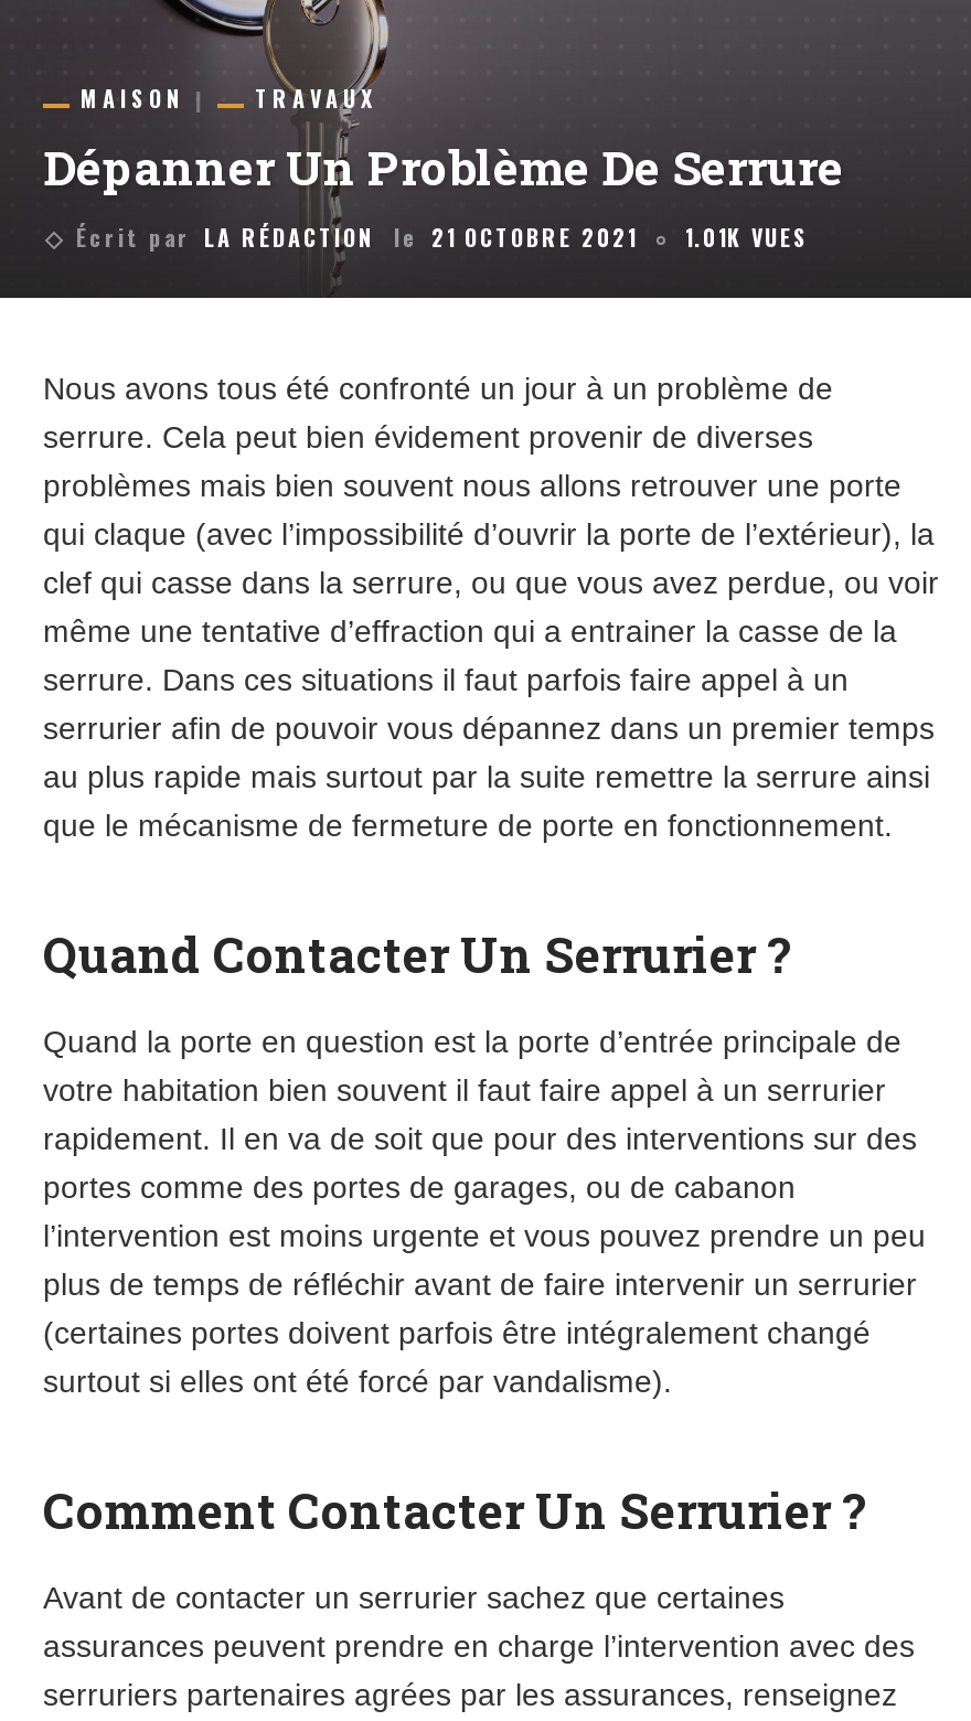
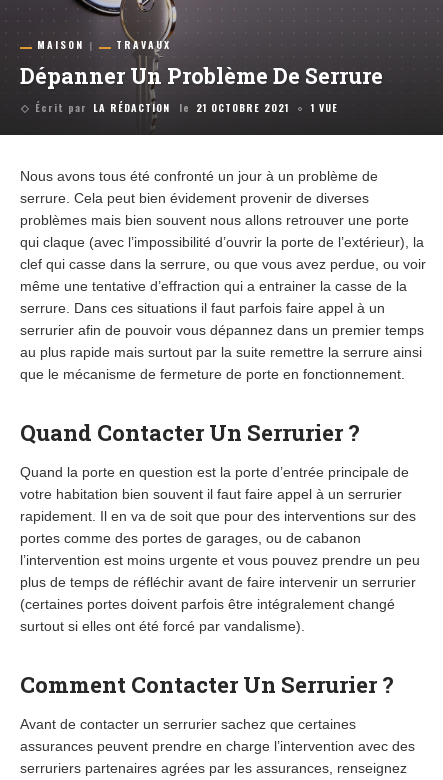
[685,221,809,254] 1.01K VUES -> [311,100,338,115] 1 VUE

